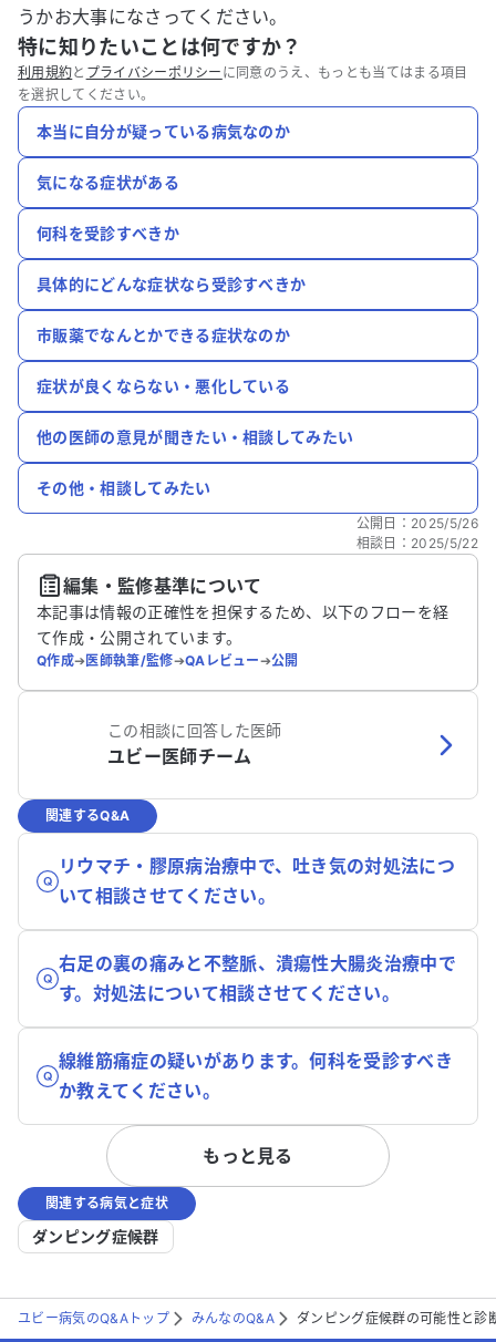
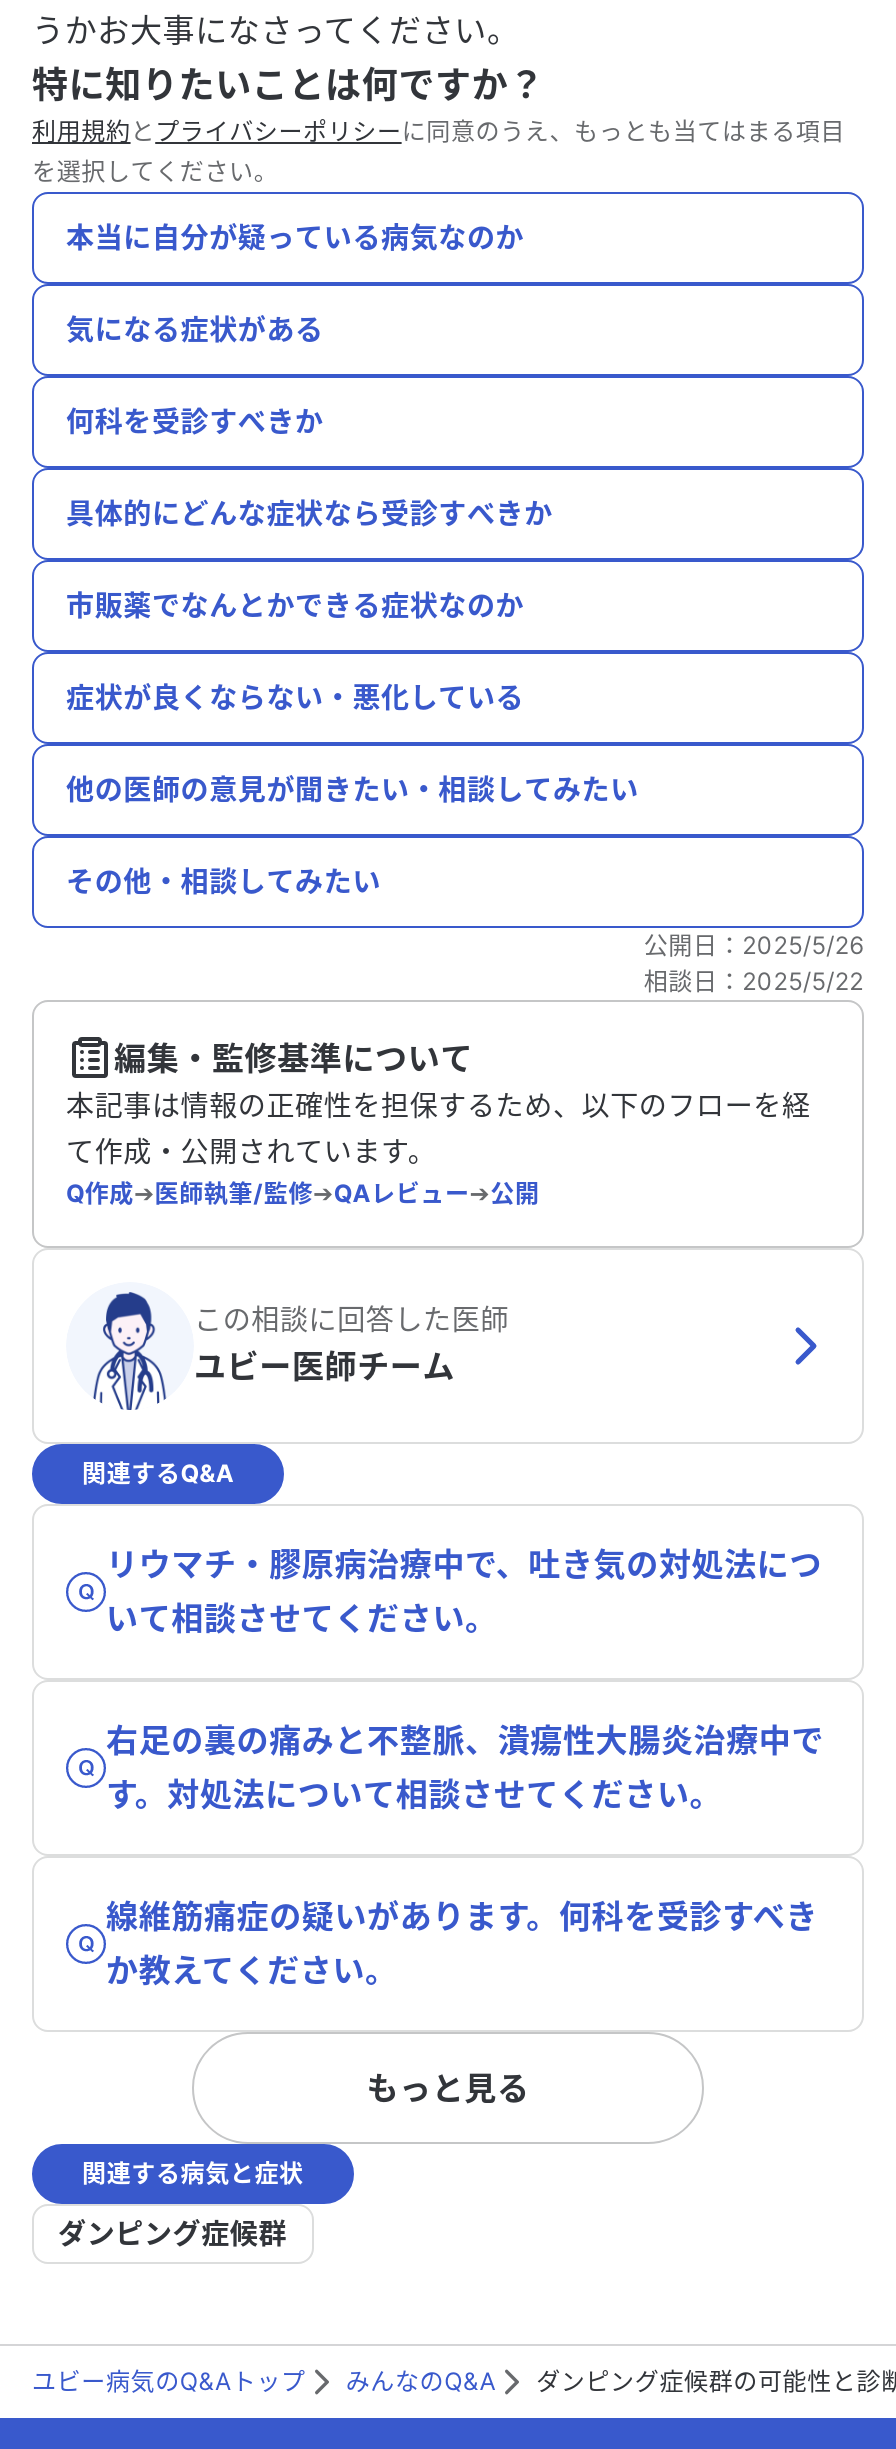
none -> [90,1290,168,1412] [image]

